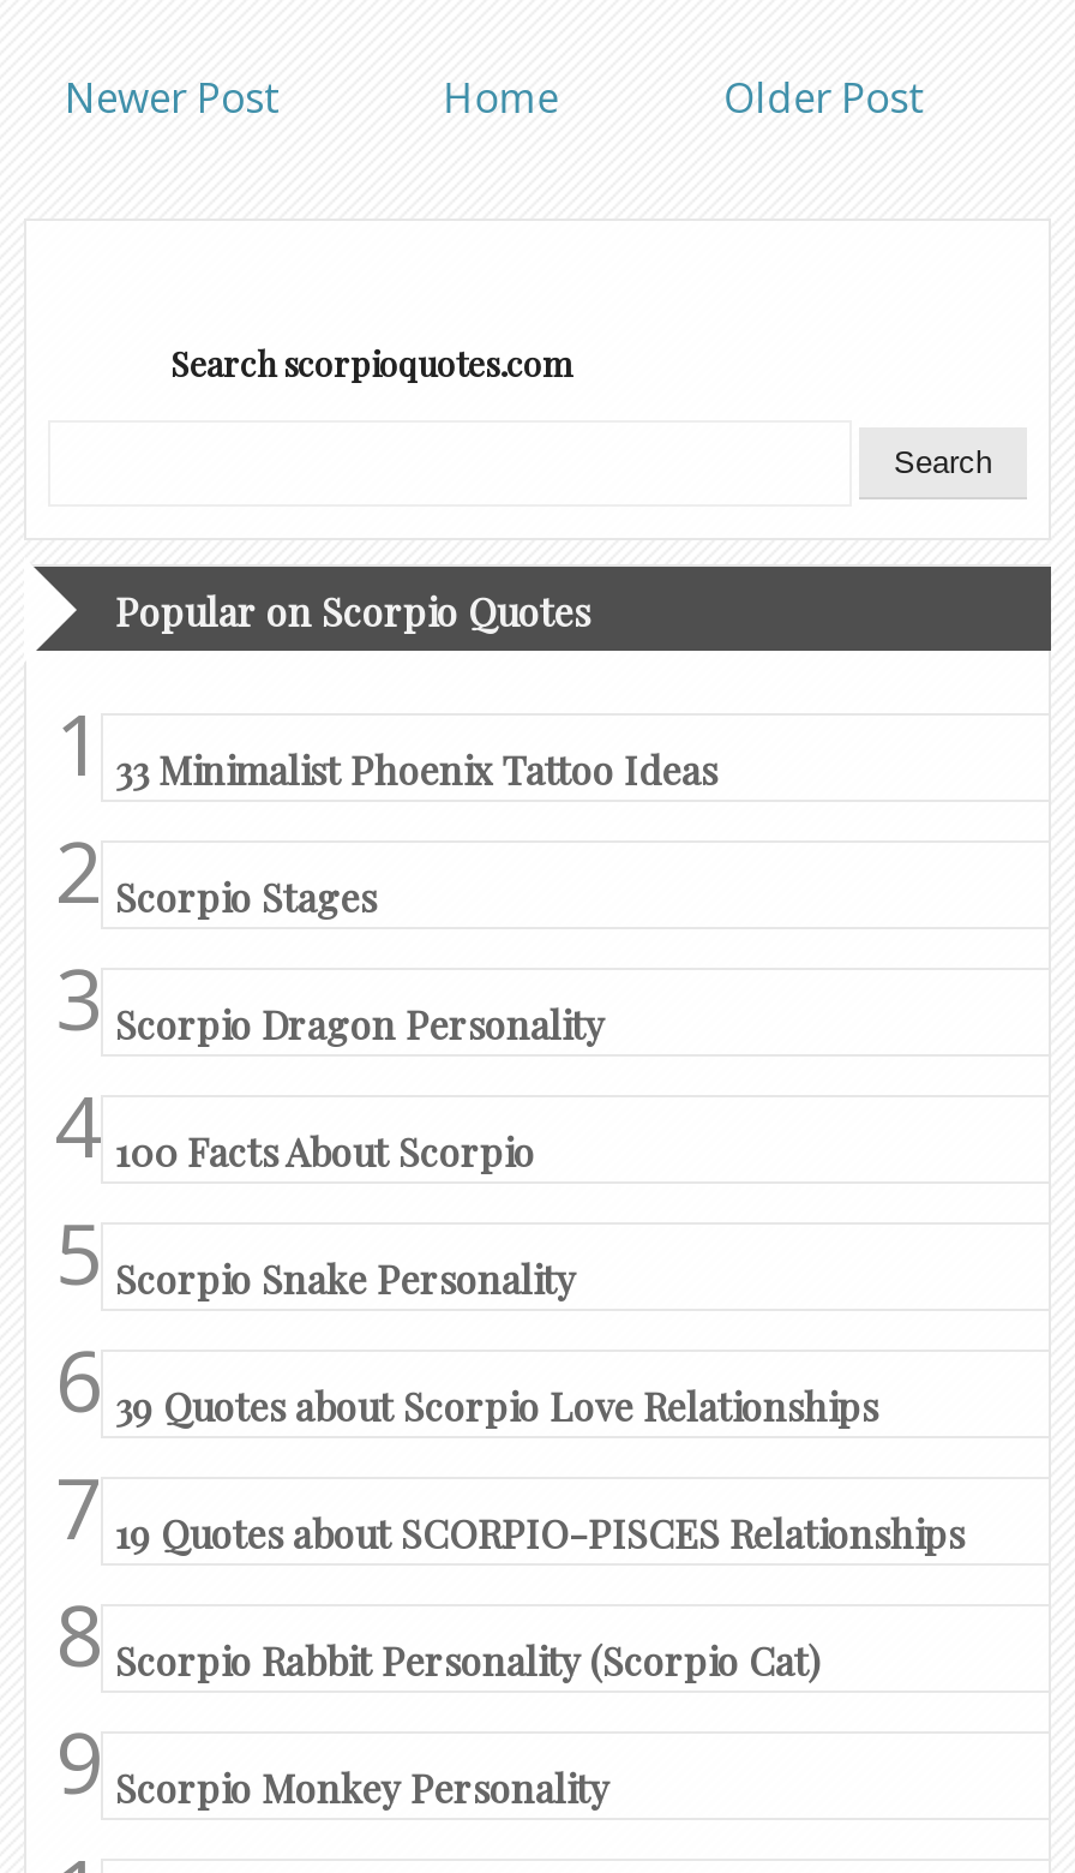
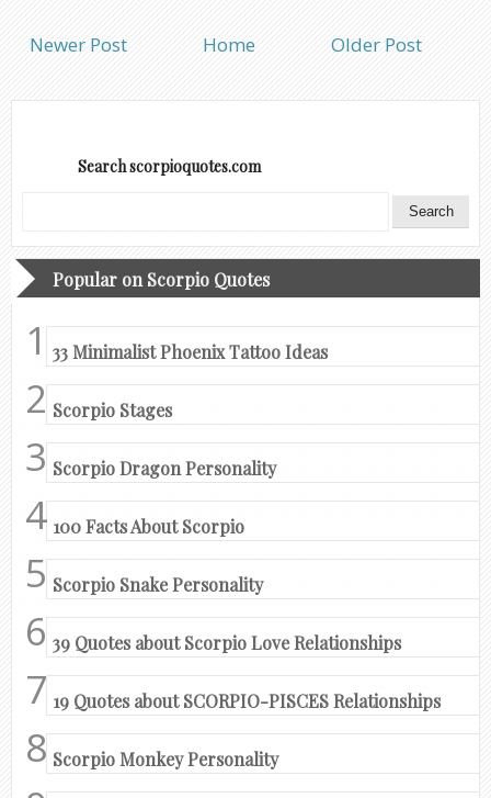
[115,1635,821,1685] Scorpio Rabbit Personality (Scorpio Cat) -> none

